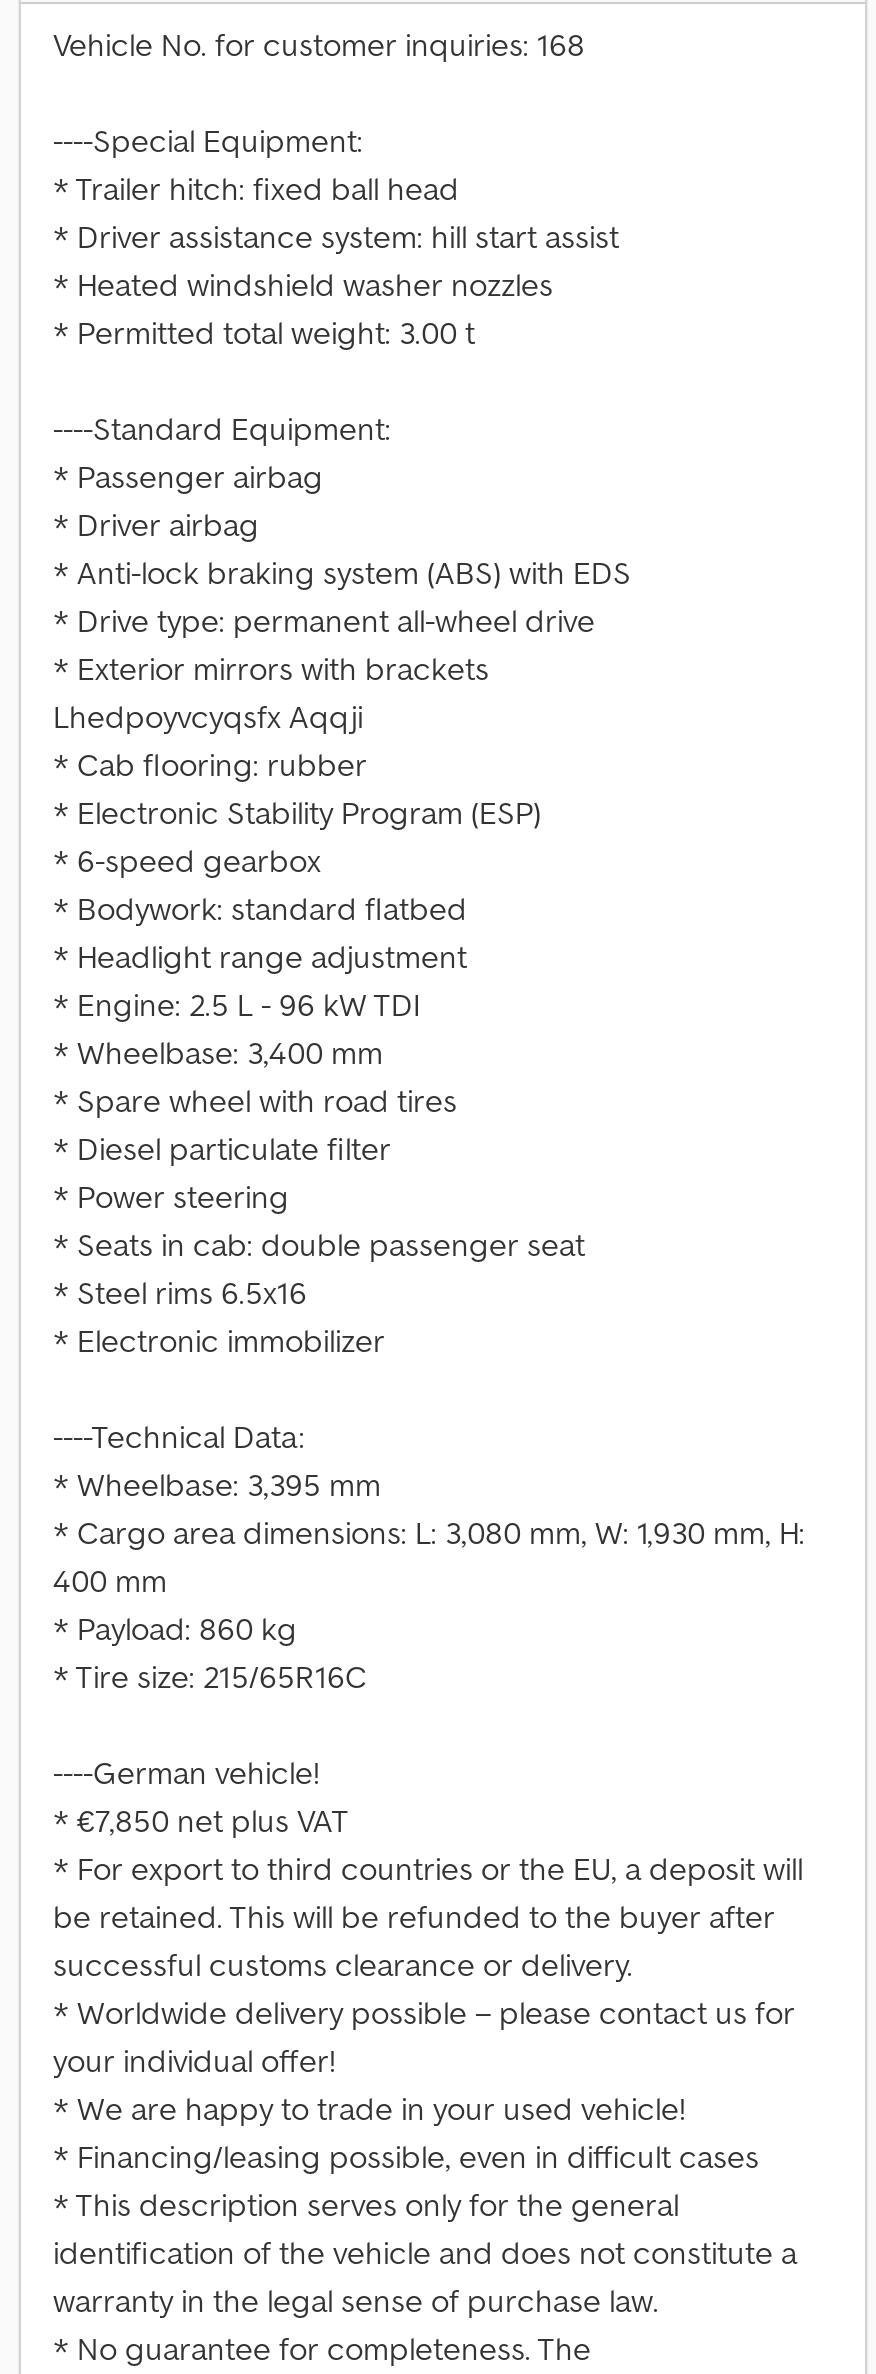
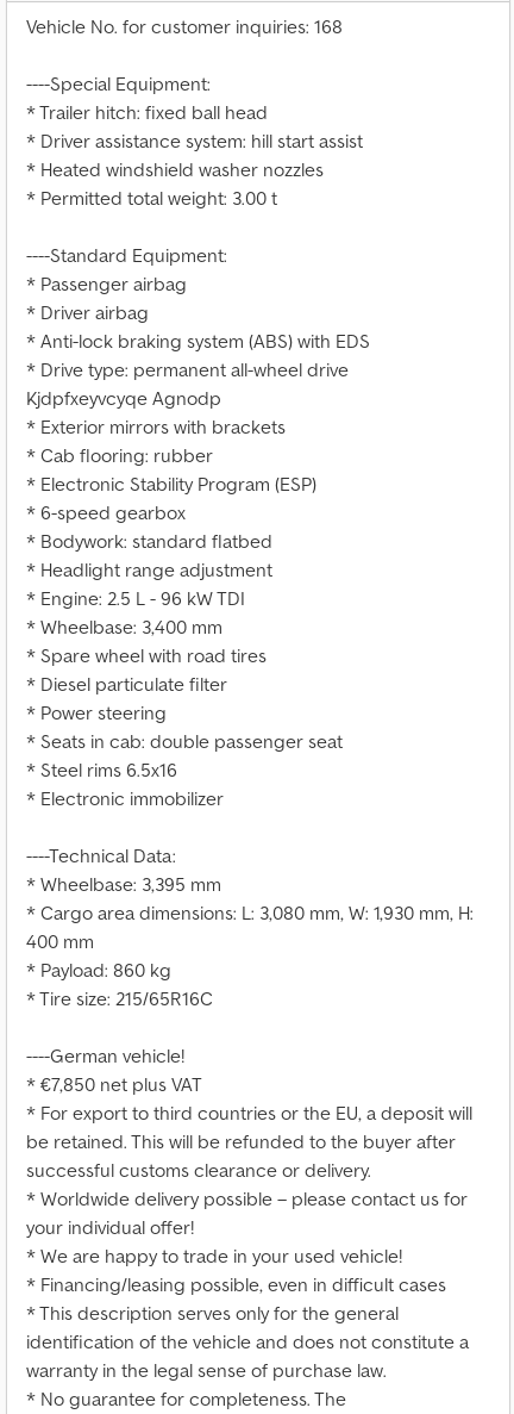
none -> [26,386,221,410] Kjdpfxeyvcyqe Agnodp
moved [53,648,489,688] -> [26,415,286,438]: * Exterior mirrors with brackets
[53,696,363,736] Lhedpoyvcyqsfx Aqqji -> none

